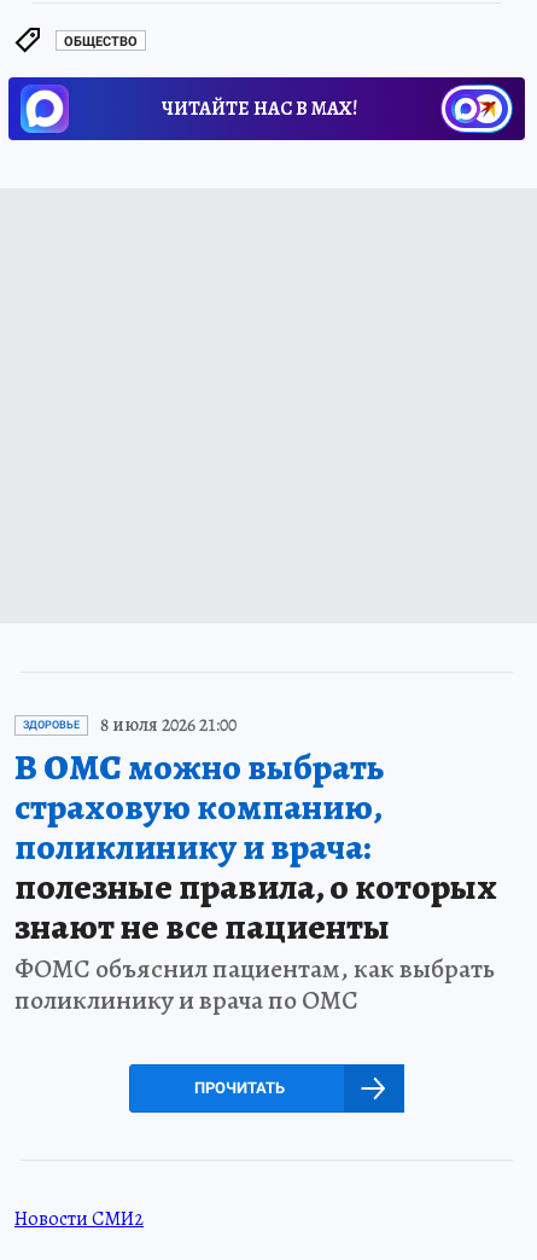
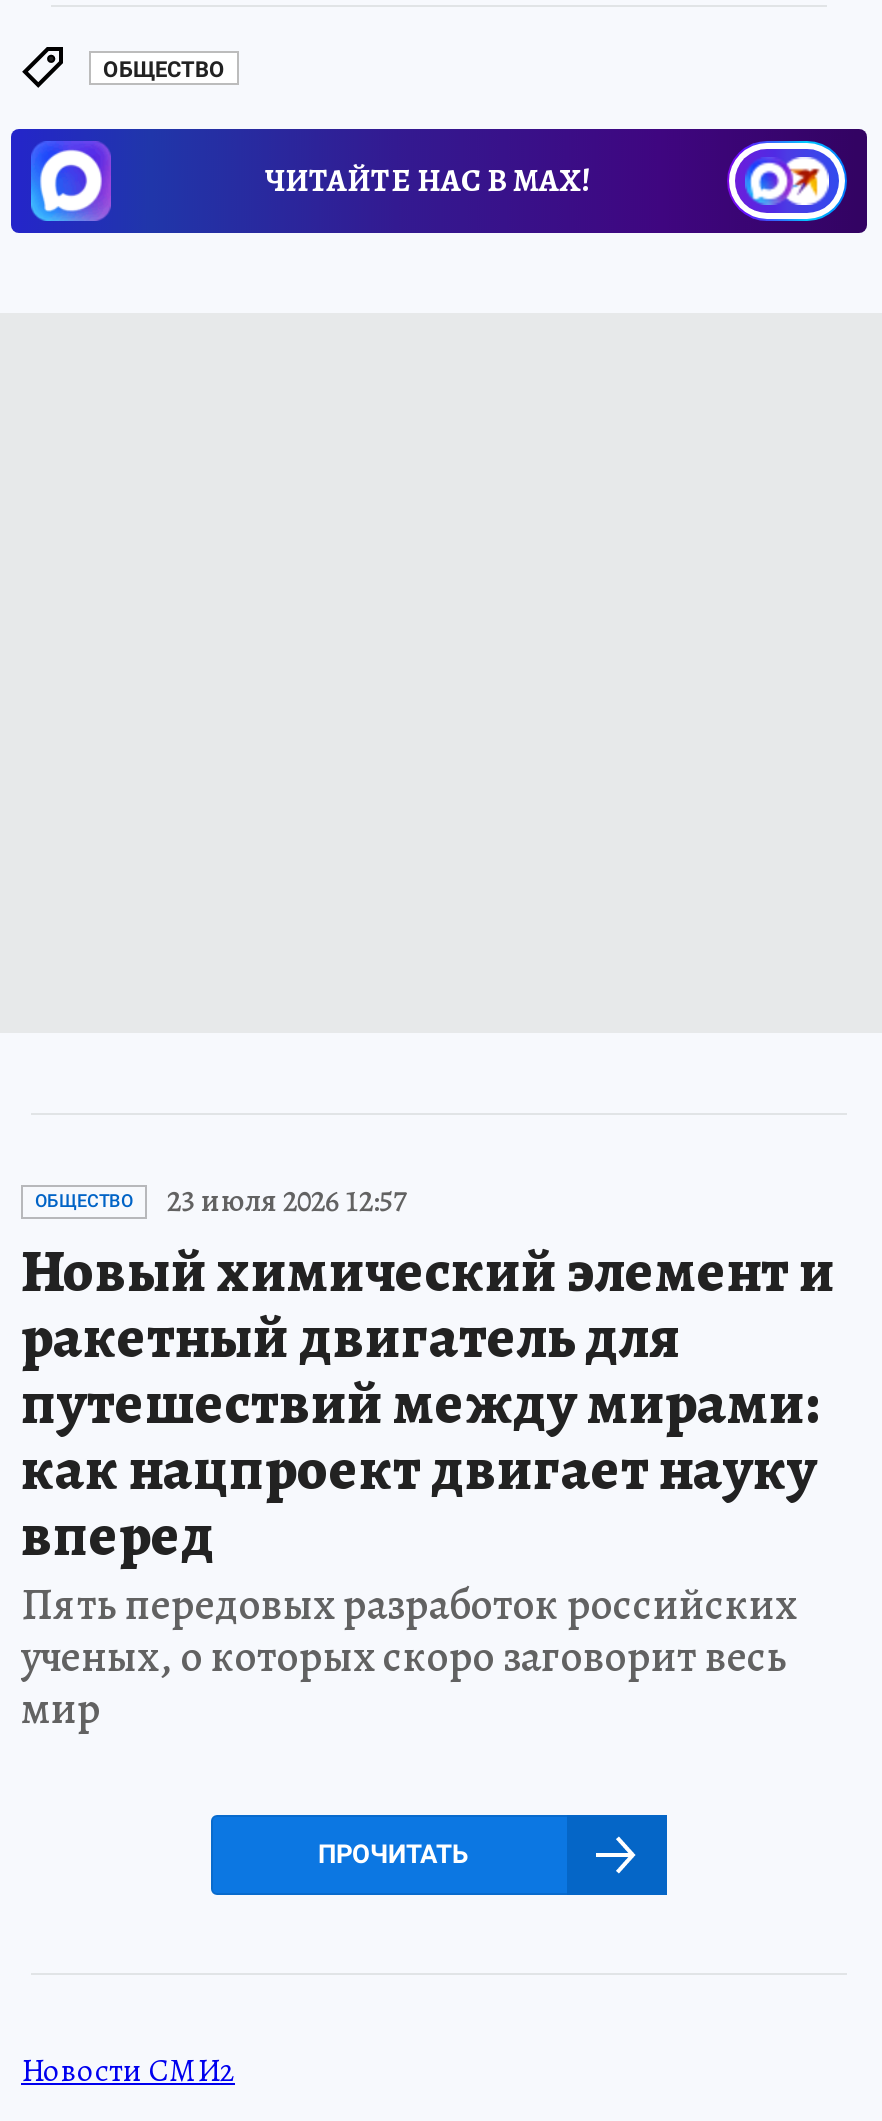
[14,712,497,1019] ЗДОРОВЬЕ | 8 июля 2026 21:00 | В ОМС можно выбрать | страховую компанию, | поликлинику и врача: | полезные правила, о которых | знают не все пациенты | ФОМС объяснил пациентам, как выбрать | поликлинику и врача по ОМС -> [21,1180,835,1740] ОБЩЕСТВО | 23 июля 2026 12:57 | Новый химический элемент и | ракетный двигатель для | путешествий между мирами: | как нацпроект двигает науку | вперед | Пять передовых разработок российских | ученых, о которых скоро заговорит весь | мир

